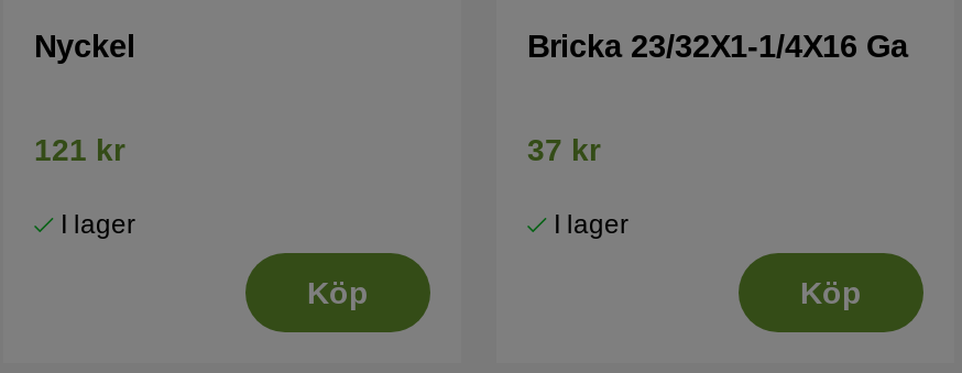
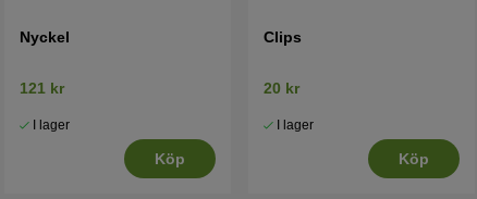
[527,29,908,64] Bricka 23/32X1-1/4X16 Ga -> [264,28,302,46] Clips
[527,132,600,167] 37 kr -> [264,79,299,97] 20 kr

